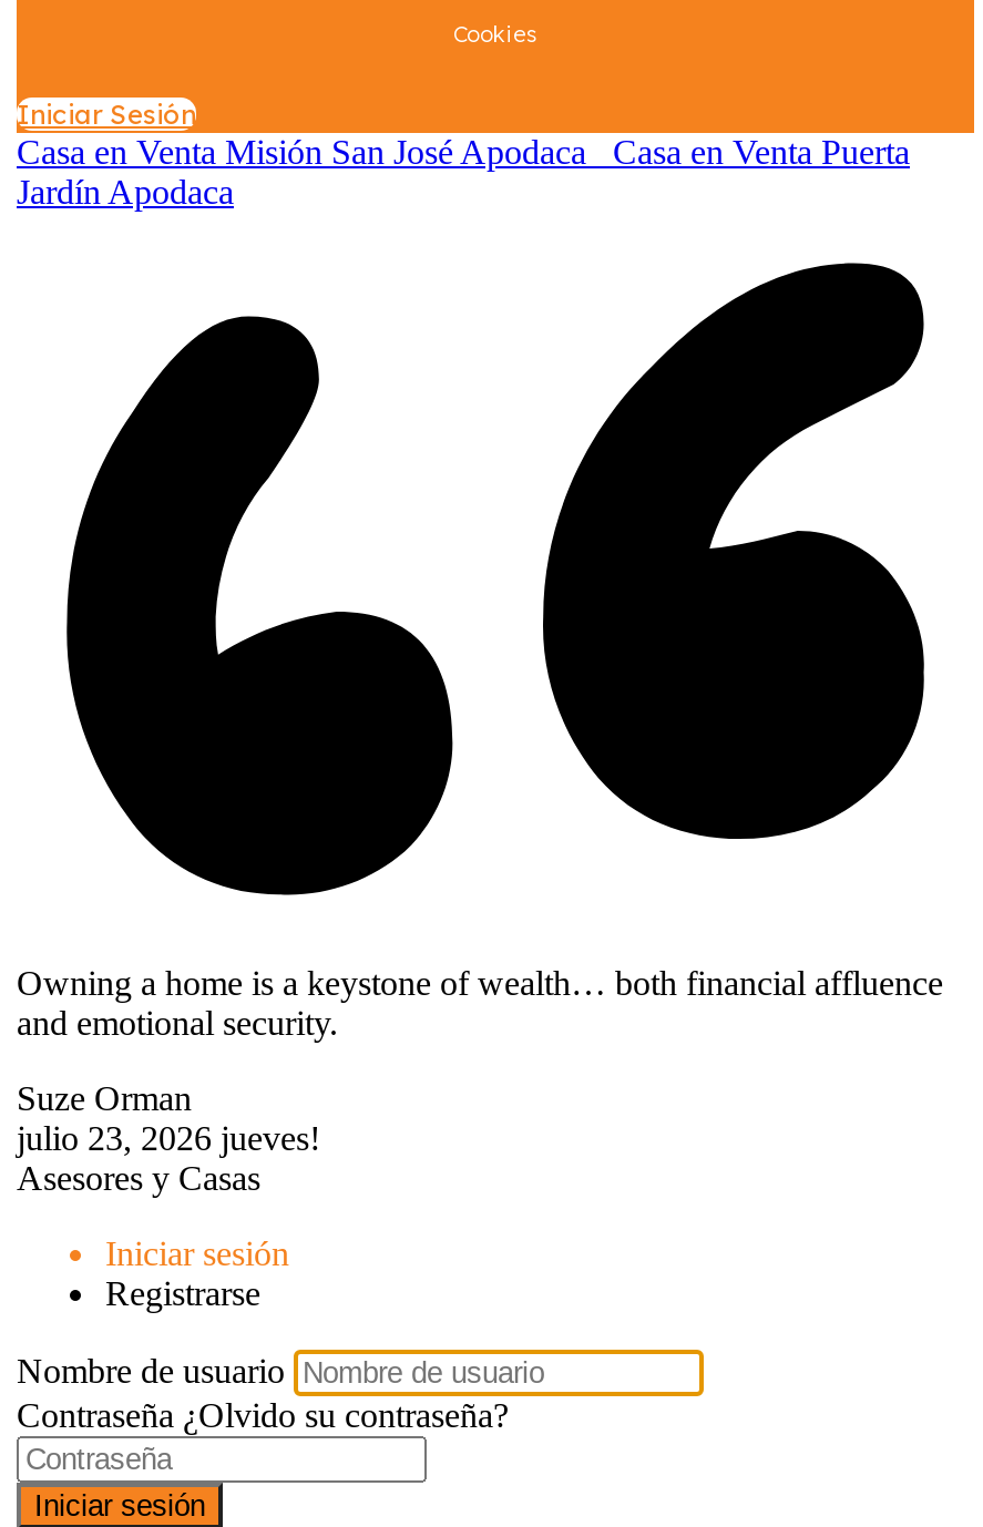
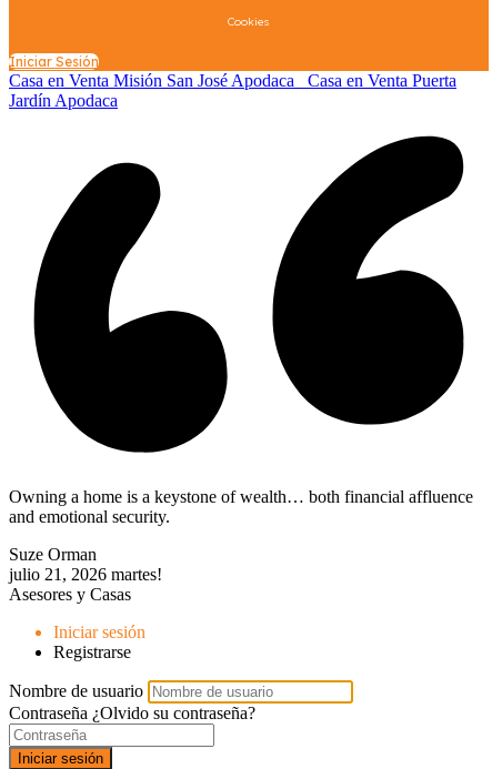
[17,1118,320,1156] julio 23, 2026 jueves! -> [9,564,162,583] julio 21, 2026 martes!

